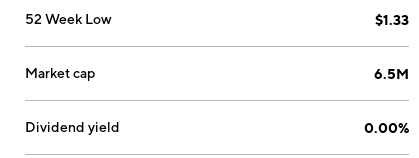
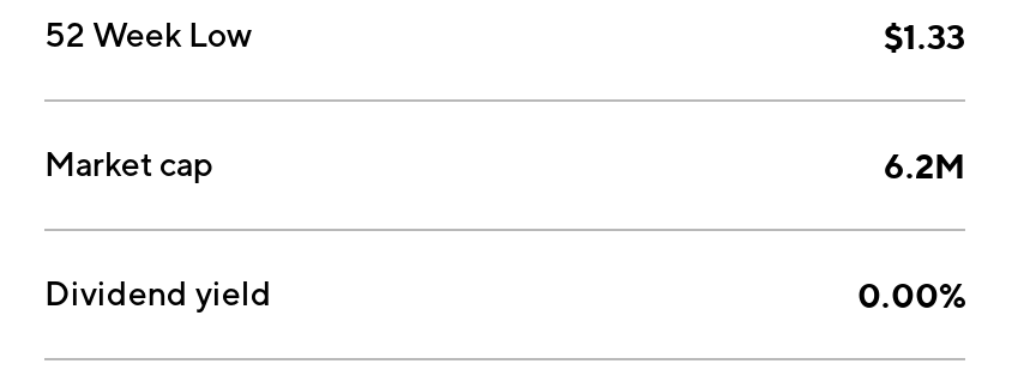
[374,65,409,82] 6.5M -> [884,145,965,186] 6.2M

